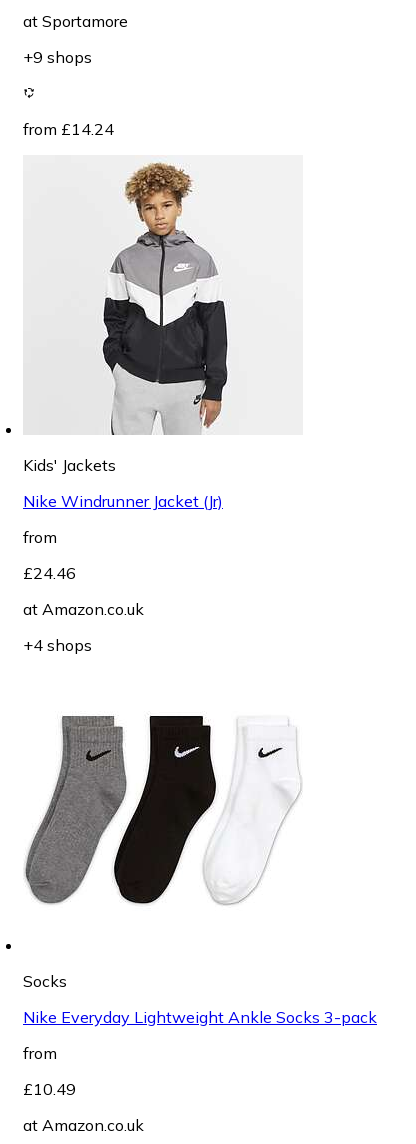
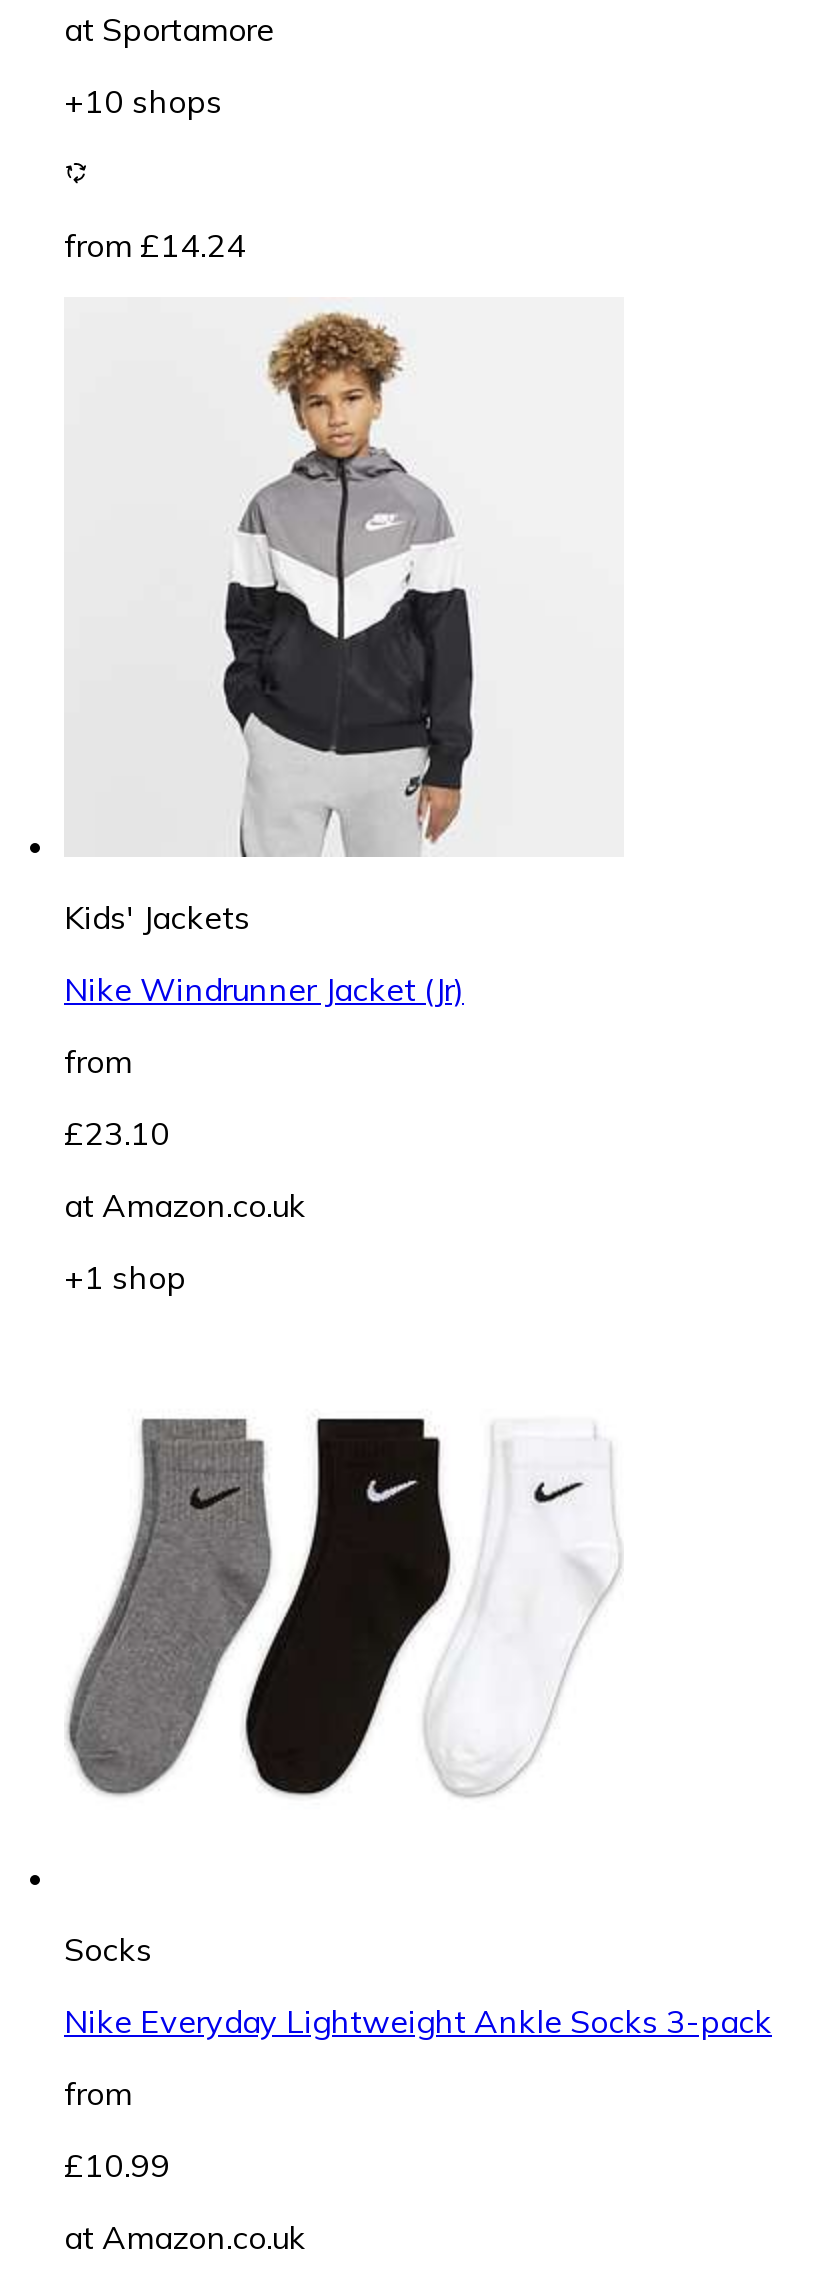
[23,47,92,67] +9 shops -> [64,81,222,121] +10 shops
[23,563,76,583] £24.46 -> [64,1113,170,1153] £23.10
[23,635,92,655] +4 shops -> [64,1257,186,1297] +1 shop
[23,1079,76,1099] £10.49 -> [64,2145,170,2185] £10.99

